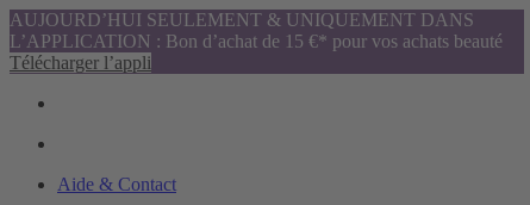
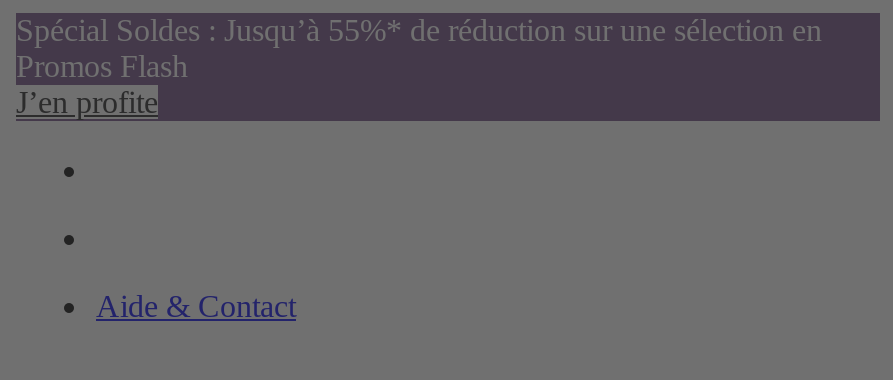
[10,10,503,73] AUJOURD’HUI SEULEMENT & UNIQUEMENT DANS | L’APPLICATION : Bon d’achat de 15 €* pour vos achats beauté | Télécharger l’appli -> [16,13,822,119] Spécial Soldes : Jusqu’à 55%* de réduction sur une sélection en | Promos Flash | J’en profite

